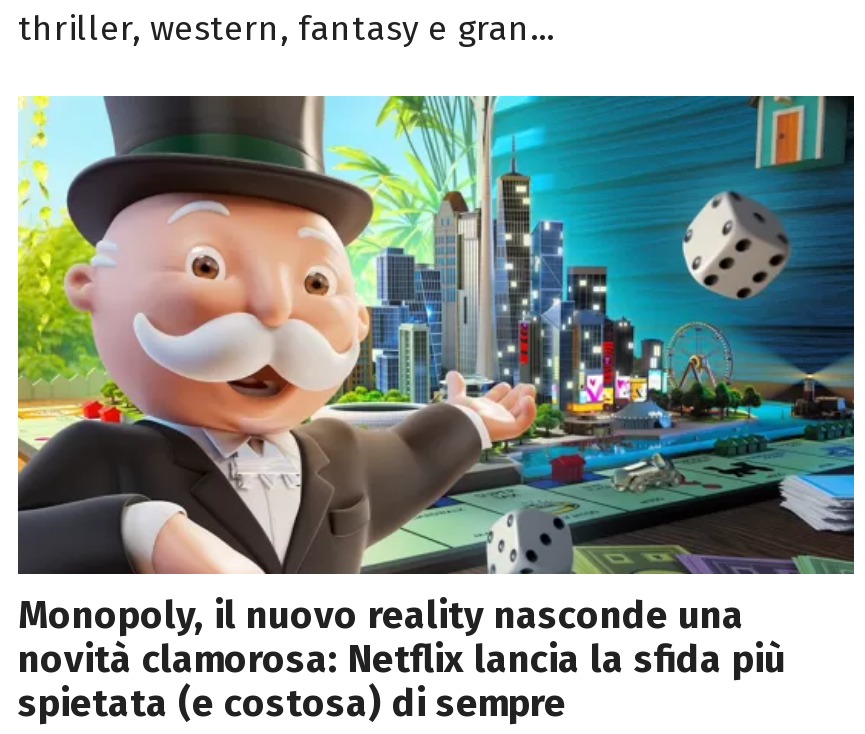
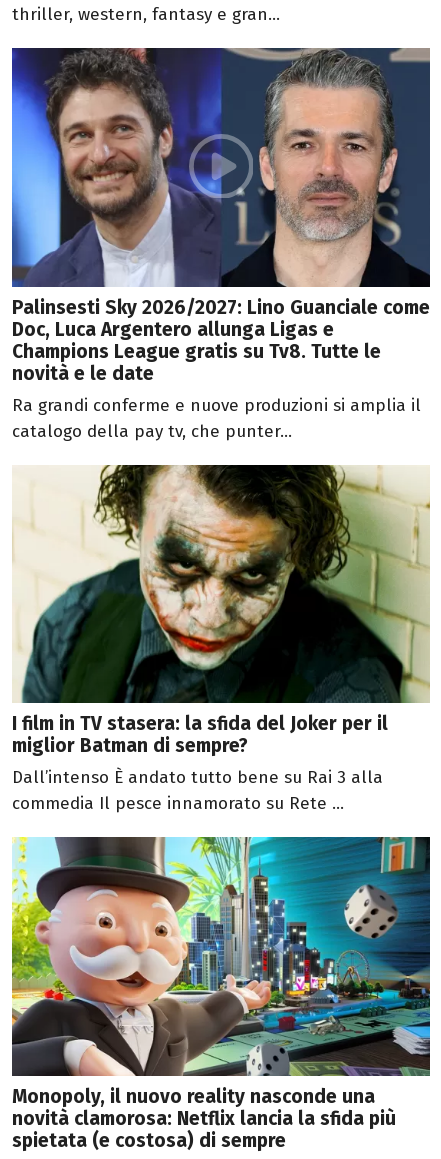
none -> [11,47,431,441] [image] | Palinsesti Sky 2026/2027: Lino Guanciale come | Doc, Luca Argentero allunga Ligas e | Champions League gratis su Tv8. Tutte le | novità e le date | Ra grandi conferme e nuove produzioni si amplia il | catalogo della pay tv, che punter...
none -> [12,464,431,814] [image] | I film in TV stasera: la sfida del Joker per il | miglior Batman di sempre? | Dall’intenso È andato tutto bene su Rai 3 alla | commedia Il pesce innamorato su Rete ...

